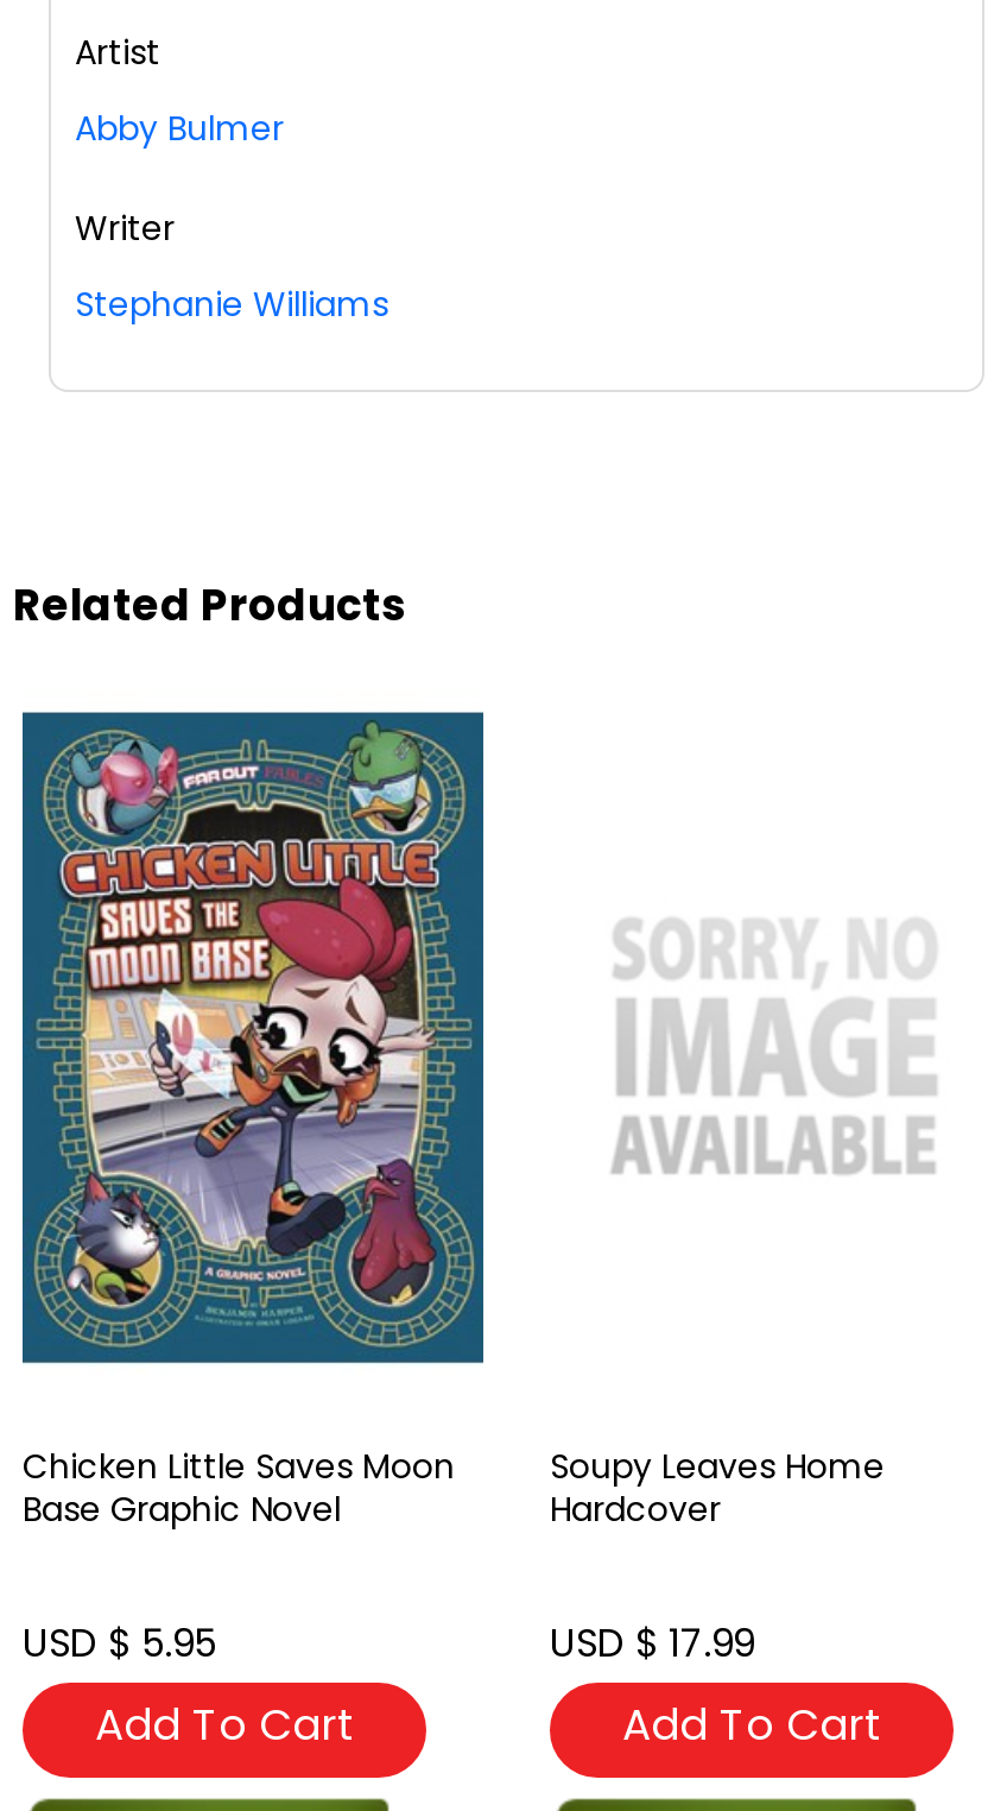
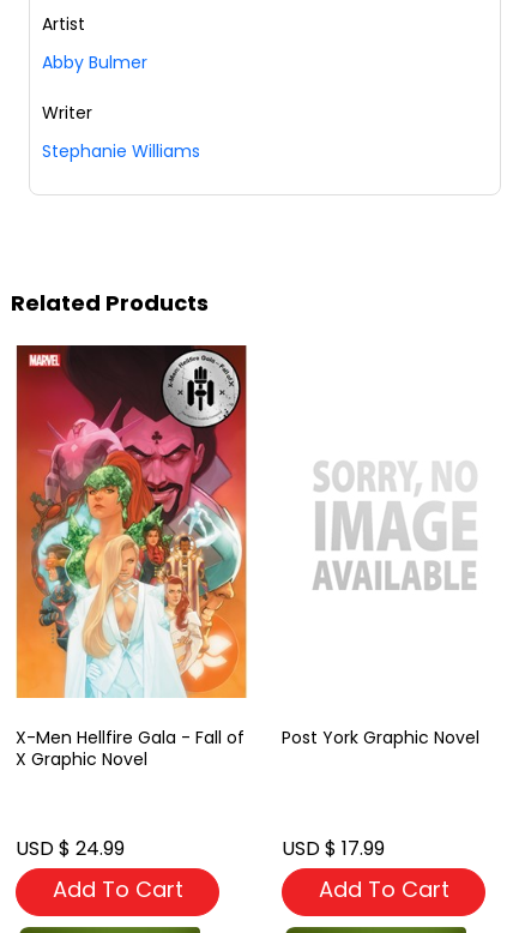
[20,689,486,1532] [image] | Chicken Little Saves Moon | Base Graphic Novel -> [16,344,248,771] [image] | X-Men Hellfire Gala - Fall of | X Graphic Novel
[550,1442,885,1532] Soupy Leaves Home | Hardcover -> [282,725,479,749] Post York Graphic Novel
[23,1615,217,1670] USD $ 5.95 -> [16,834,125,862] USD $ 24.99

